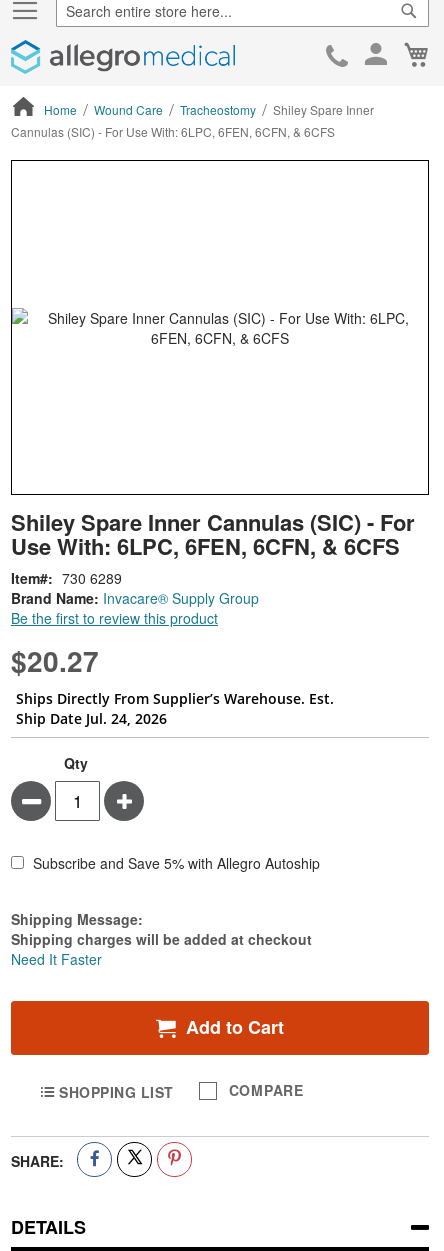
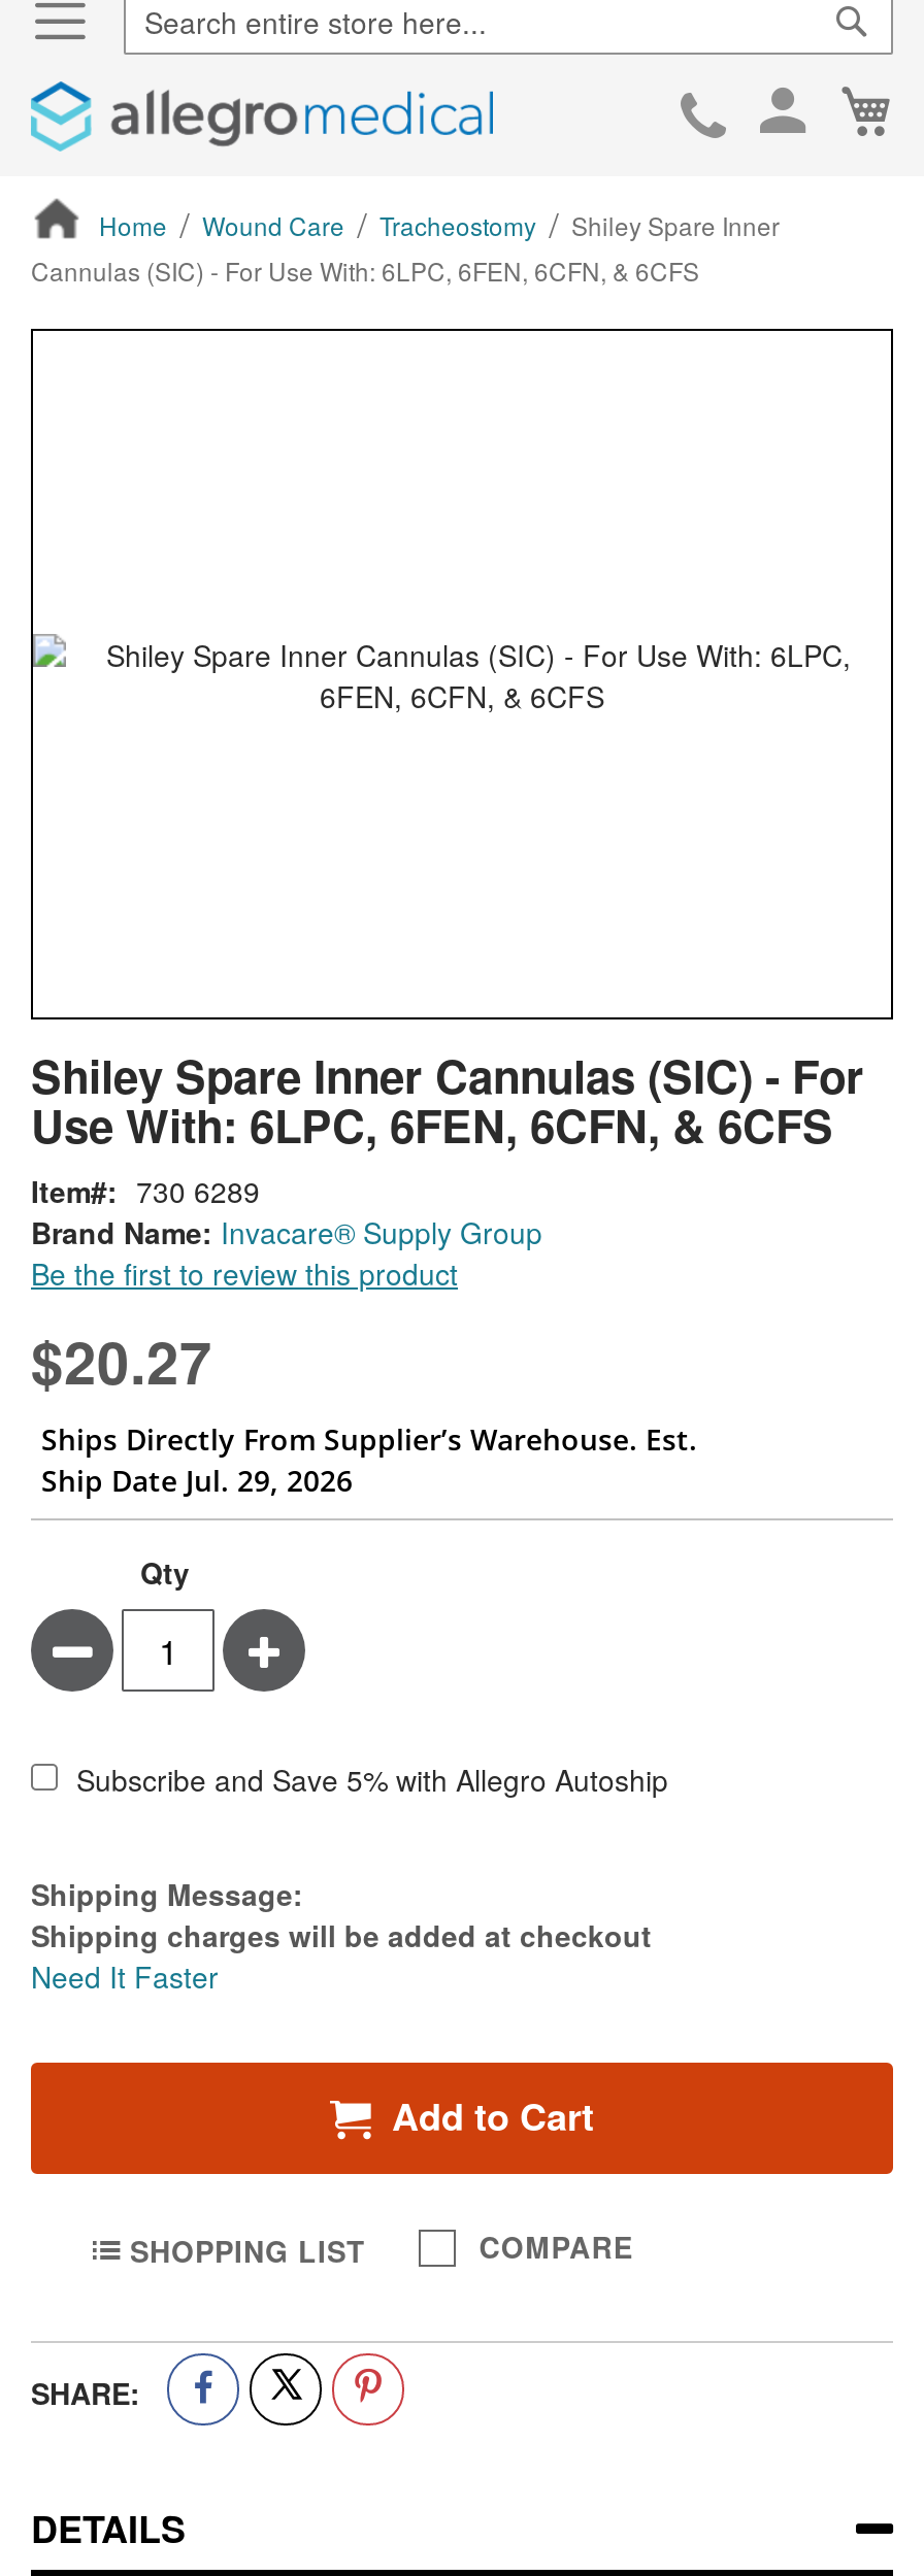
[16,709,167,728] Ship Date Jul. 24, 2026 -> [41,1461,353,1500] Ship Date Jul. 29, 2026

